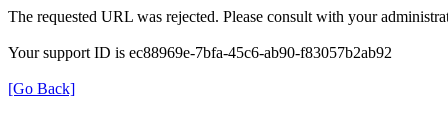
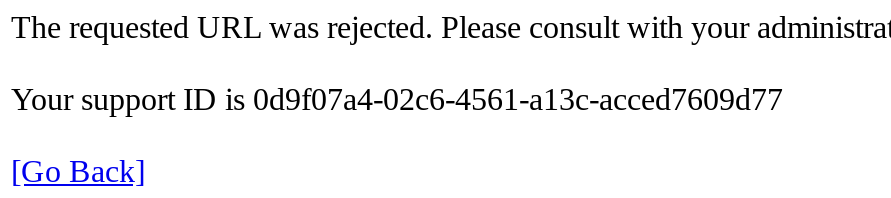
[8,44,392,61] Your support ID is ec88969e-7bfa-45c6-ab90-f83057b2ab92 -> [11,82,783,116] Your support ID is 0d9f07a4-02c6-4561-a13c-acced7609d77

